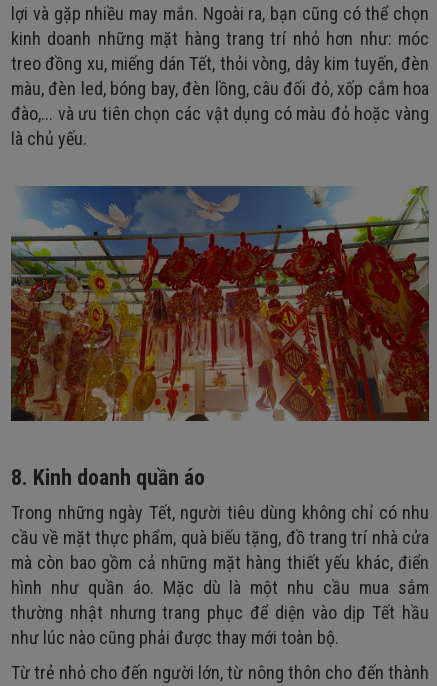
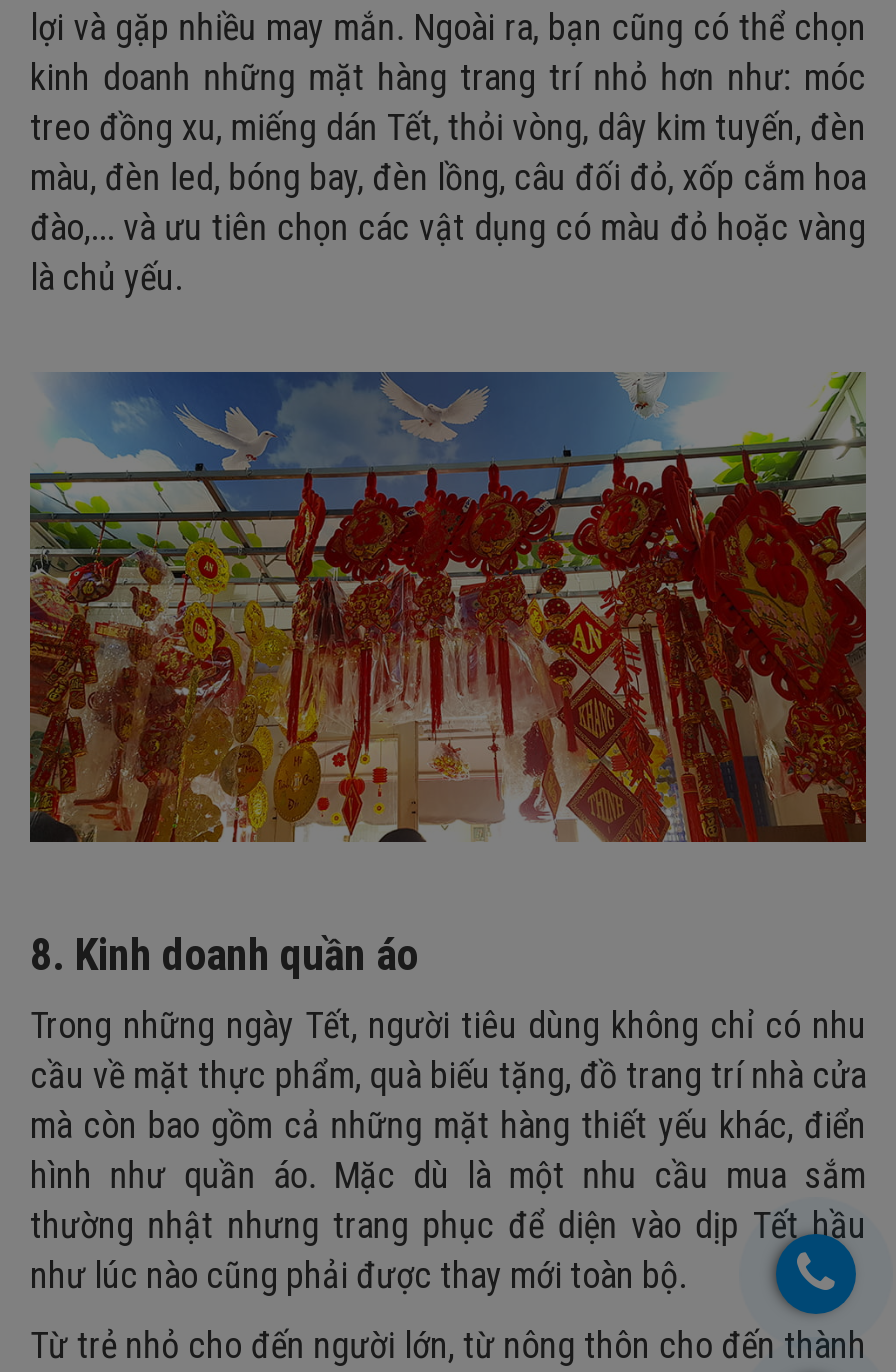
none -> [766,1250,860,1318] [image]

